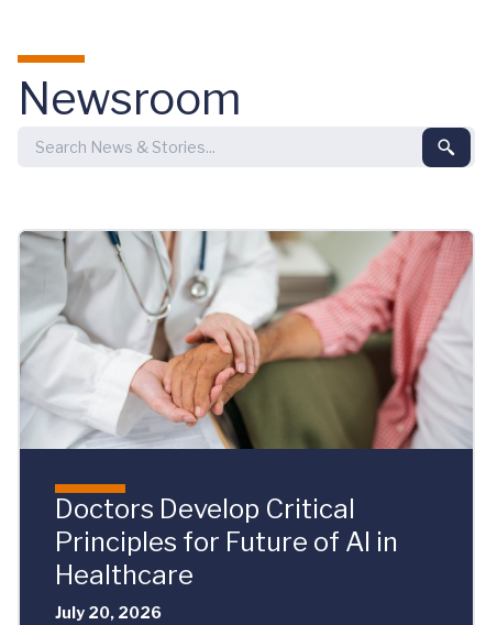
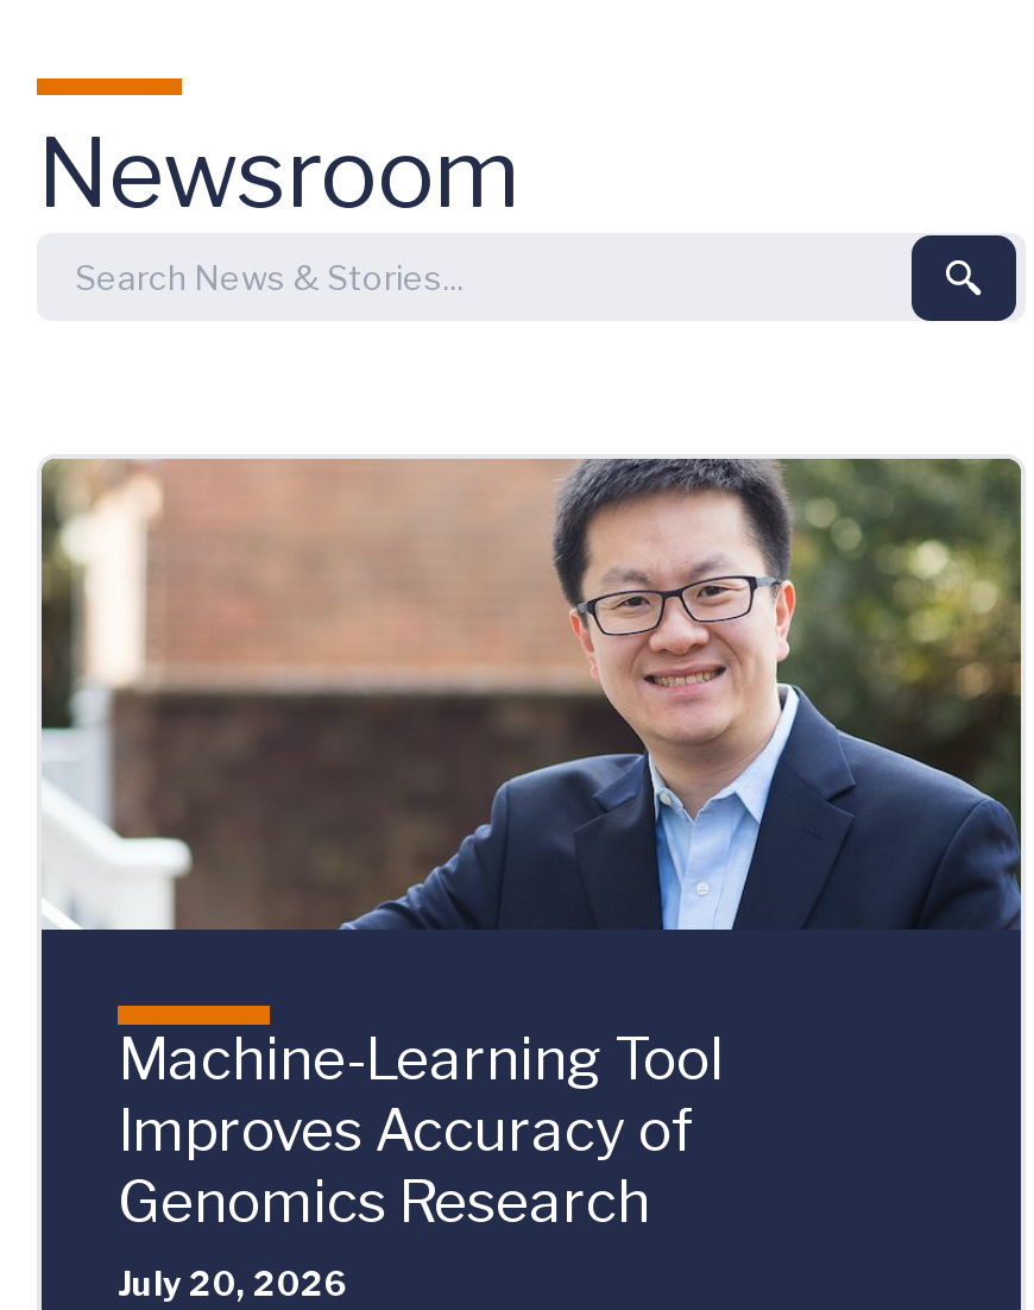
[20,230,474,591] [image] | Doctors Develop Critical | Principles for Future of AI in | Healthcare -> [39,456,1023,1236] [image] | Machine-Learning Tool | Improves Accuracy of | Genomics Research

